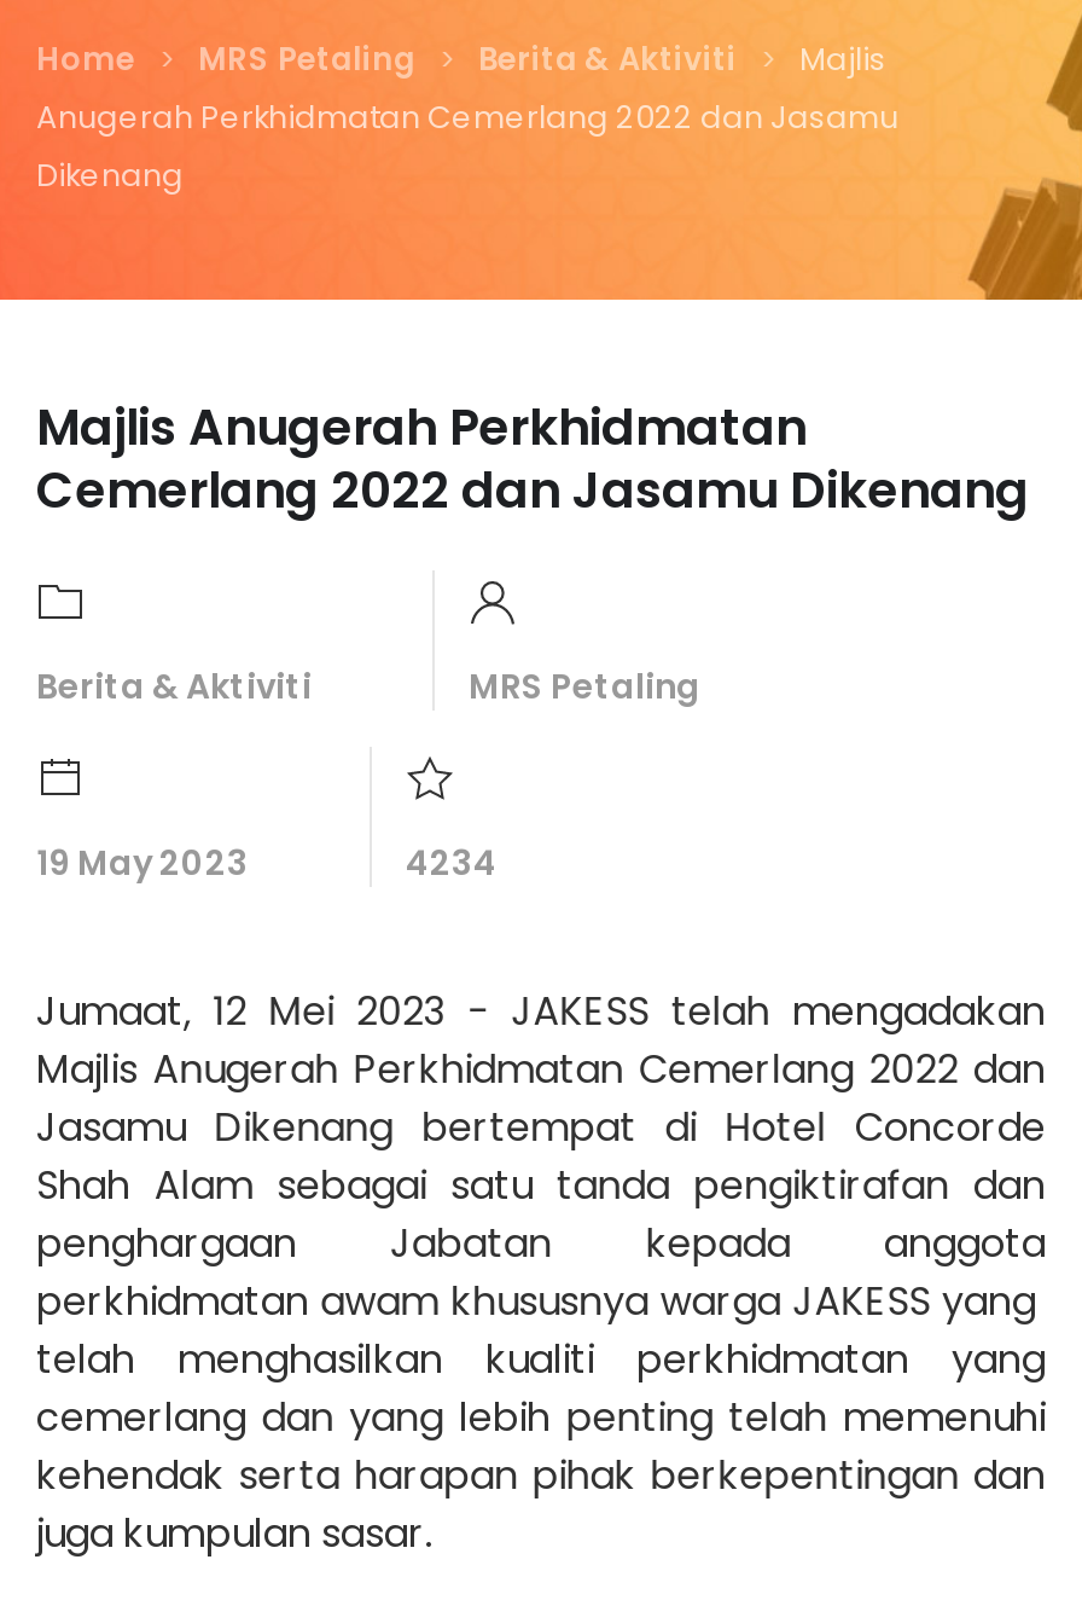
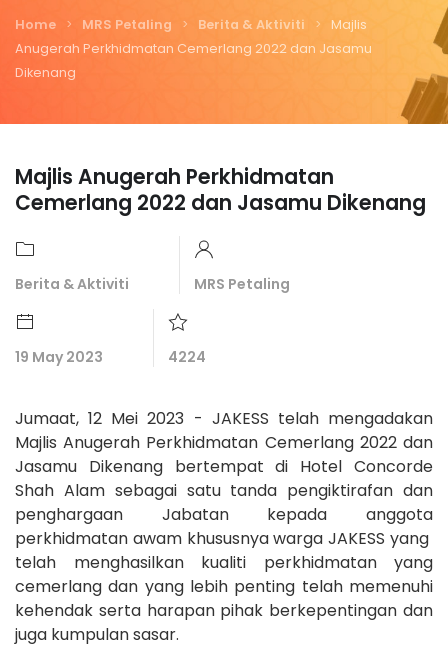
[406,839,498,887] 4234 -> [168,347,206,367] 4224

